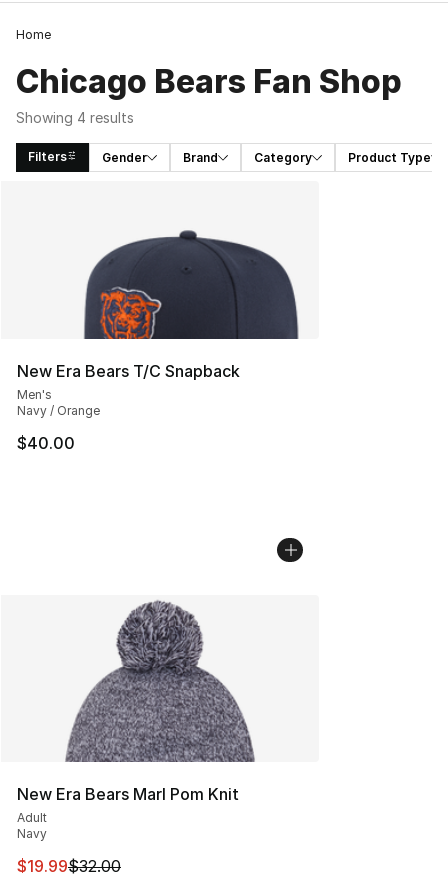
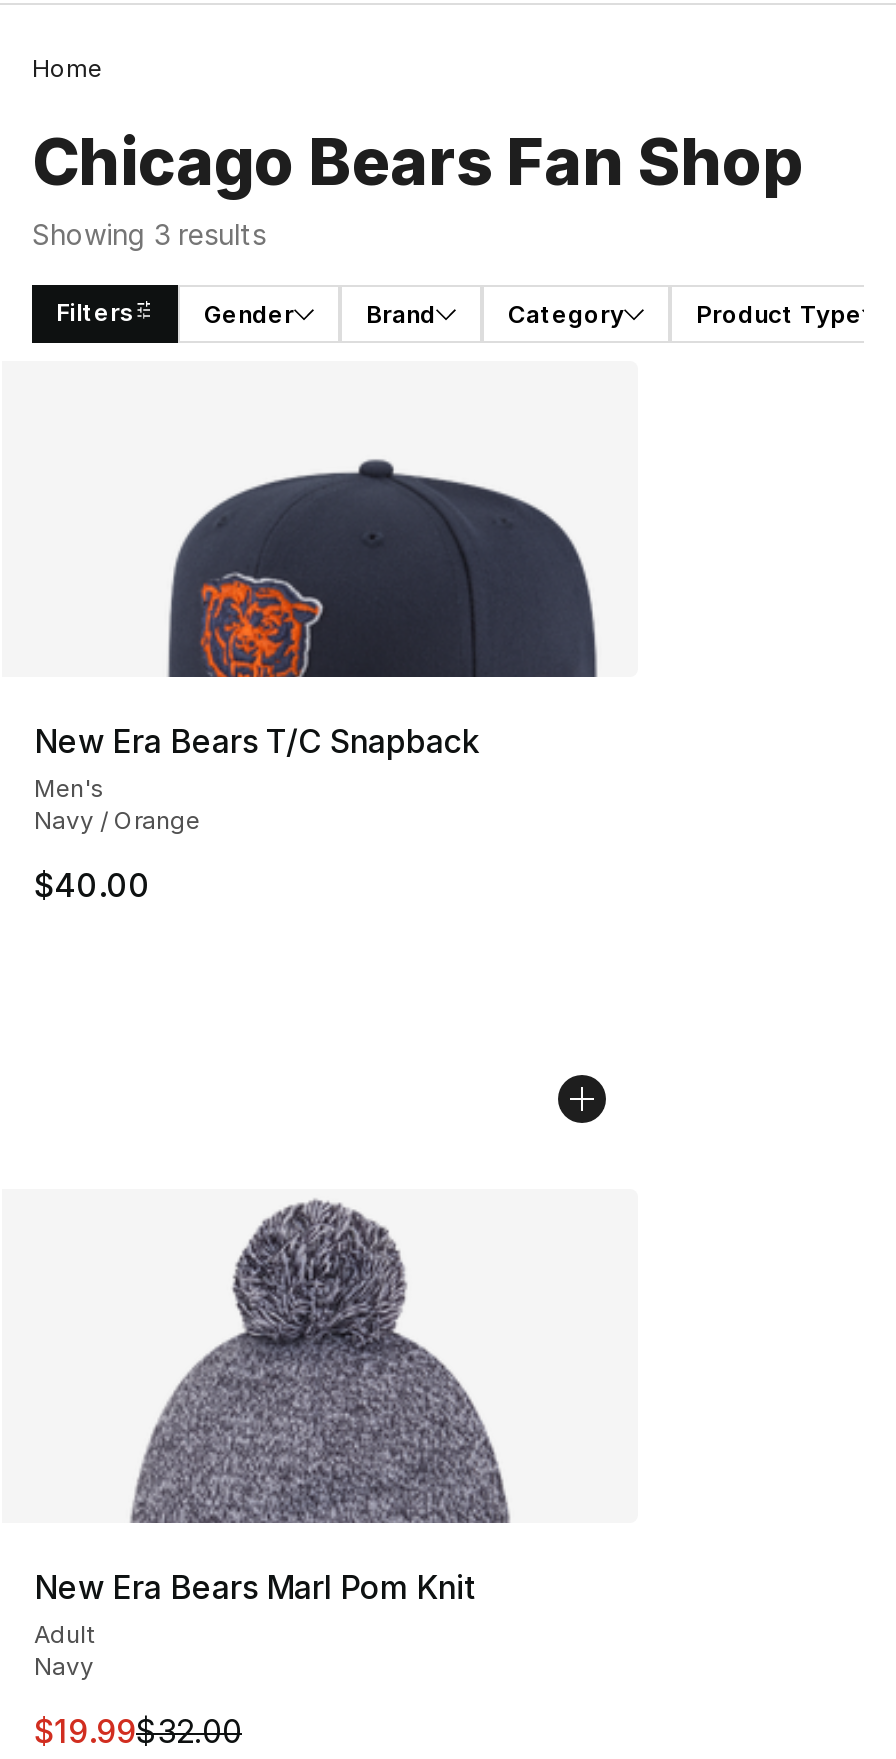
[16,109,134,126] Showing 4 results -> [32,217,266,251] Showing 3 results

